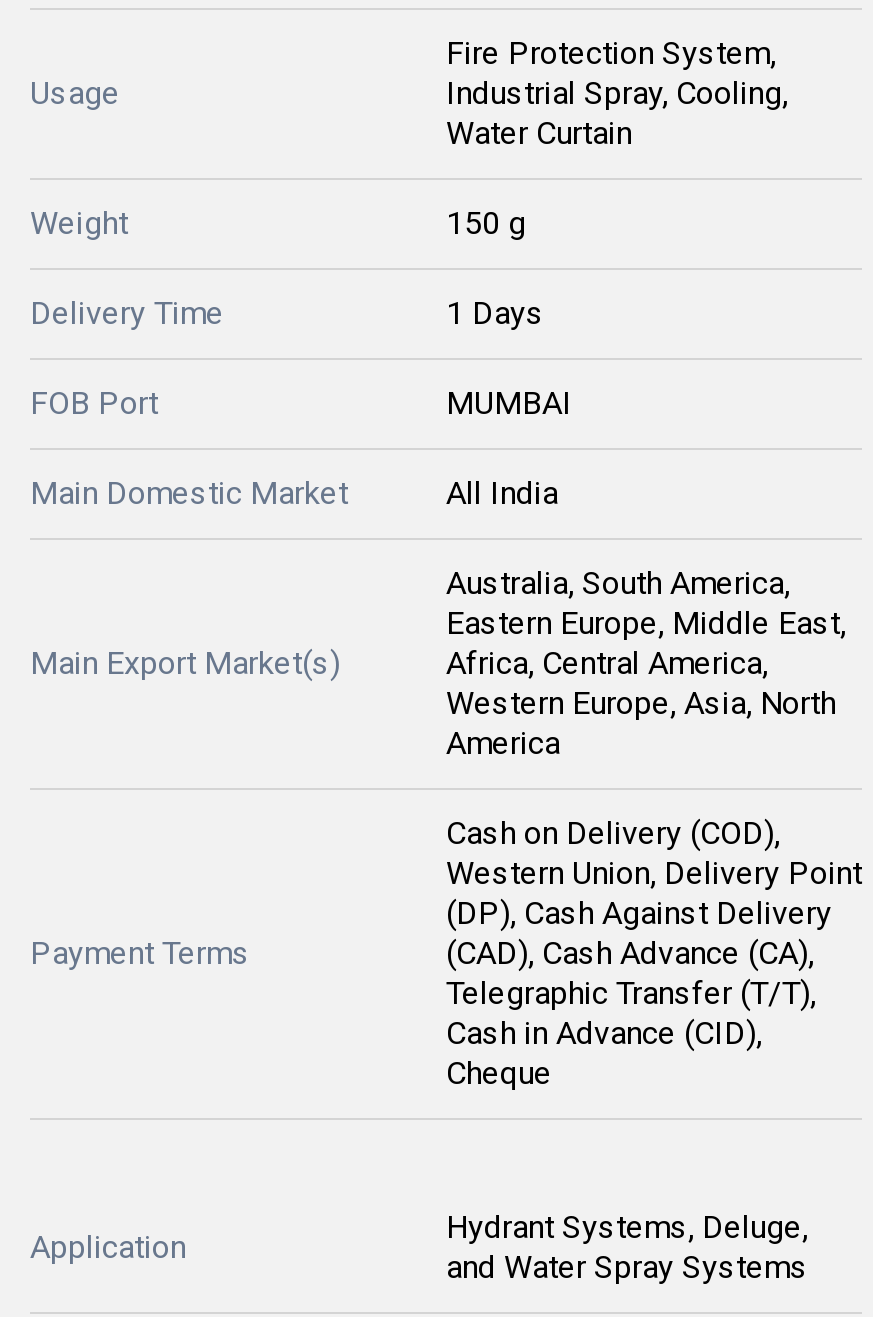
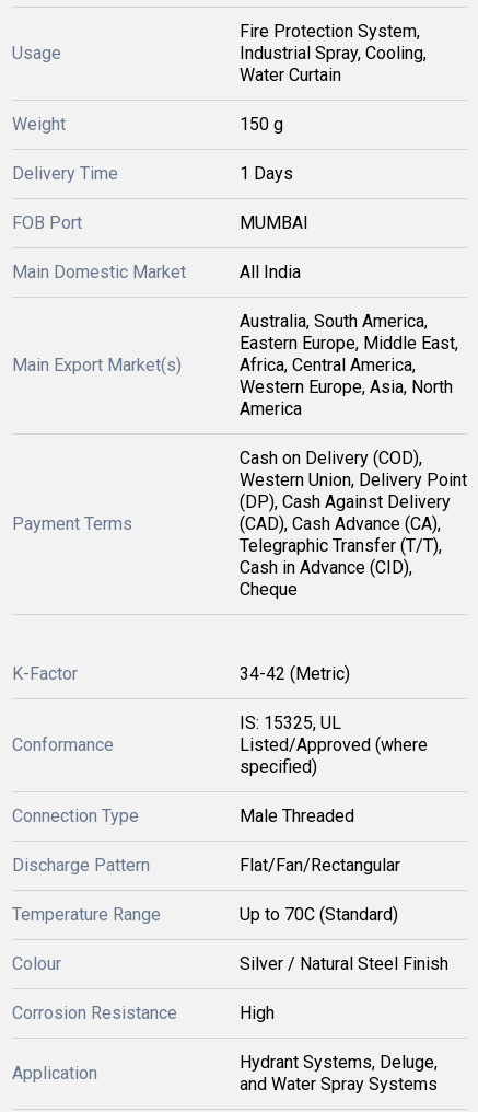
none -> [12,663,350,755] K-Factor | 34-42 (Metric) | Conformance
none -> [12,713,448,1023] IS: 15325, UL | Listed/Approved (where | specified) | Connection Type | Male Threaded | Discharge Pattern | Flat/Fan/Rectangular | Temperature Range | Up to 70C (Standard) | Colour | Silver / Natural Steel Finish | Corrosion Resistance | High

